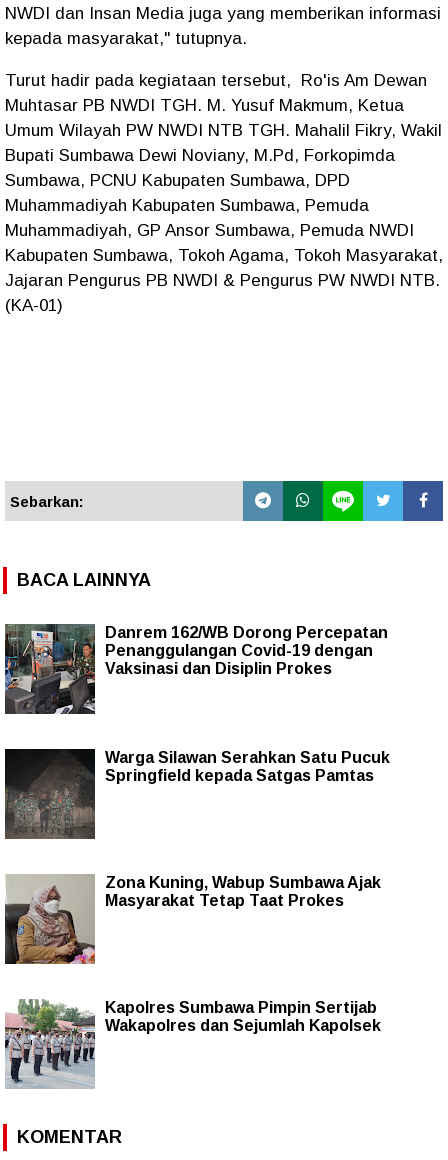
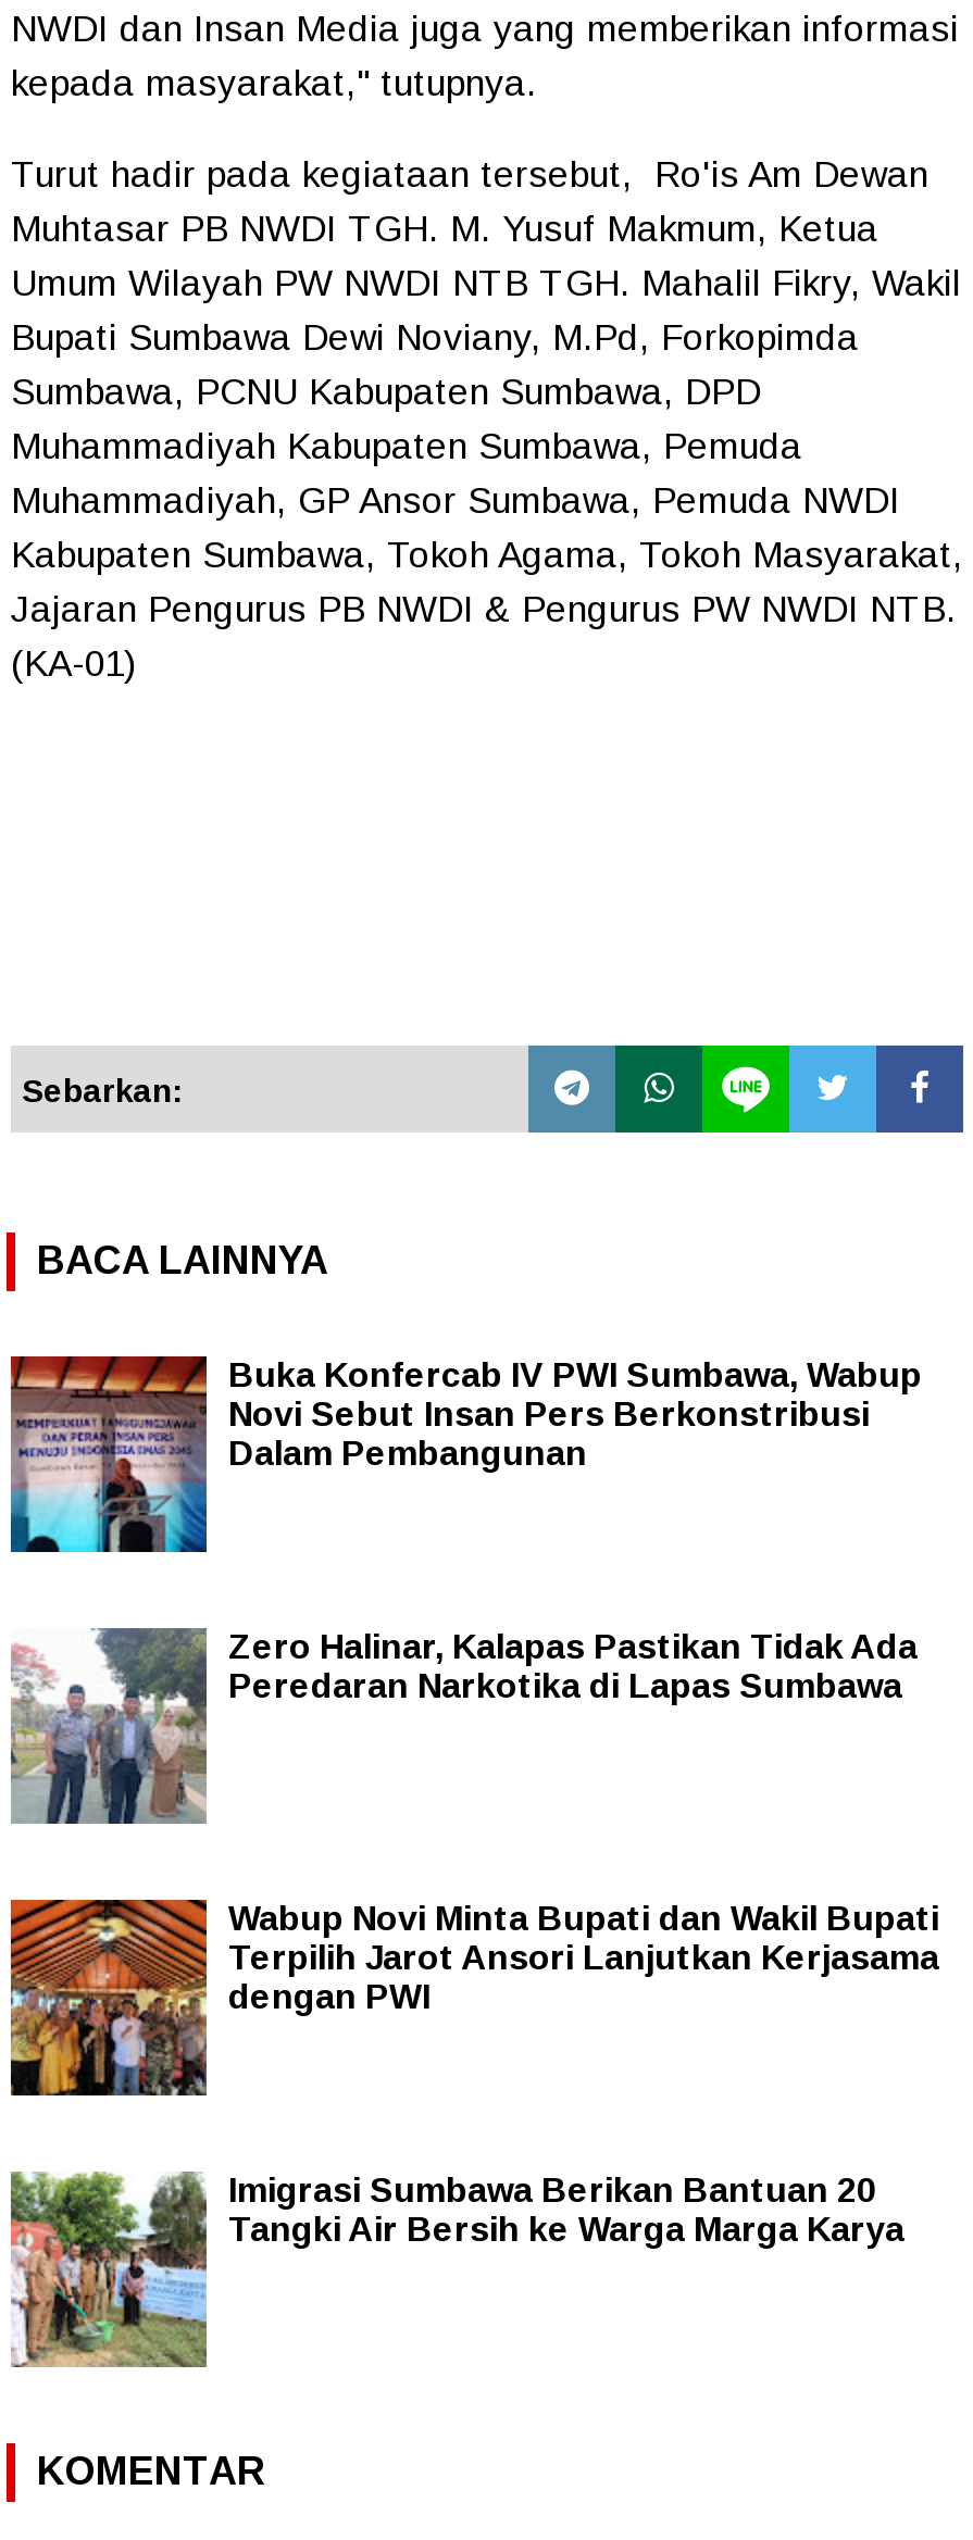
[4,623,388,715] [image] | Danrem 162/WB Dorong Percepatan | Penanggulangan Covid-19 dengan | Vaksinasi dan Disiplin Prokes -> [9,1354,922,1554] [image] | Buka Konfercab IV PWI Sumbawa, Wabup | Novi Sebut Insan Pers Berkonstribusi | Dalam Pembangunan
[4,748,390,839] [image] | Warga Silawan Serahkan Satu Pucuk | Springfield kepada Satgas Pamtas -> [11,1626,918,1824] [image] | Zero Halinar, Kalapas Pastikan Tidak Ada | Peredaran Narkotika di Lapas Sumbawa
[4,874,381,965] [image] | Zona Kuning, Wabup Sumbawa Ajak | Masyarakat Tetap Taat Prokes -> [9,1898,939,2098] [image] | Wabup Novi Minta Bupati dan Wakil Bupati | Terpilih Jarot Ansori Lanjutkan Kerjasama | dengan PWI
[4,998,381,1089] [image] | Kapolres Sumbawa Pimpin Sertijab | Wakapolres dan Sejumlah Kapolsek -> [9,2169,905,2367] [image] | Imigrasi Sumbawa Berikan Bantuan 20 | Tangki Air Bersih ke Warga Marga Karya

